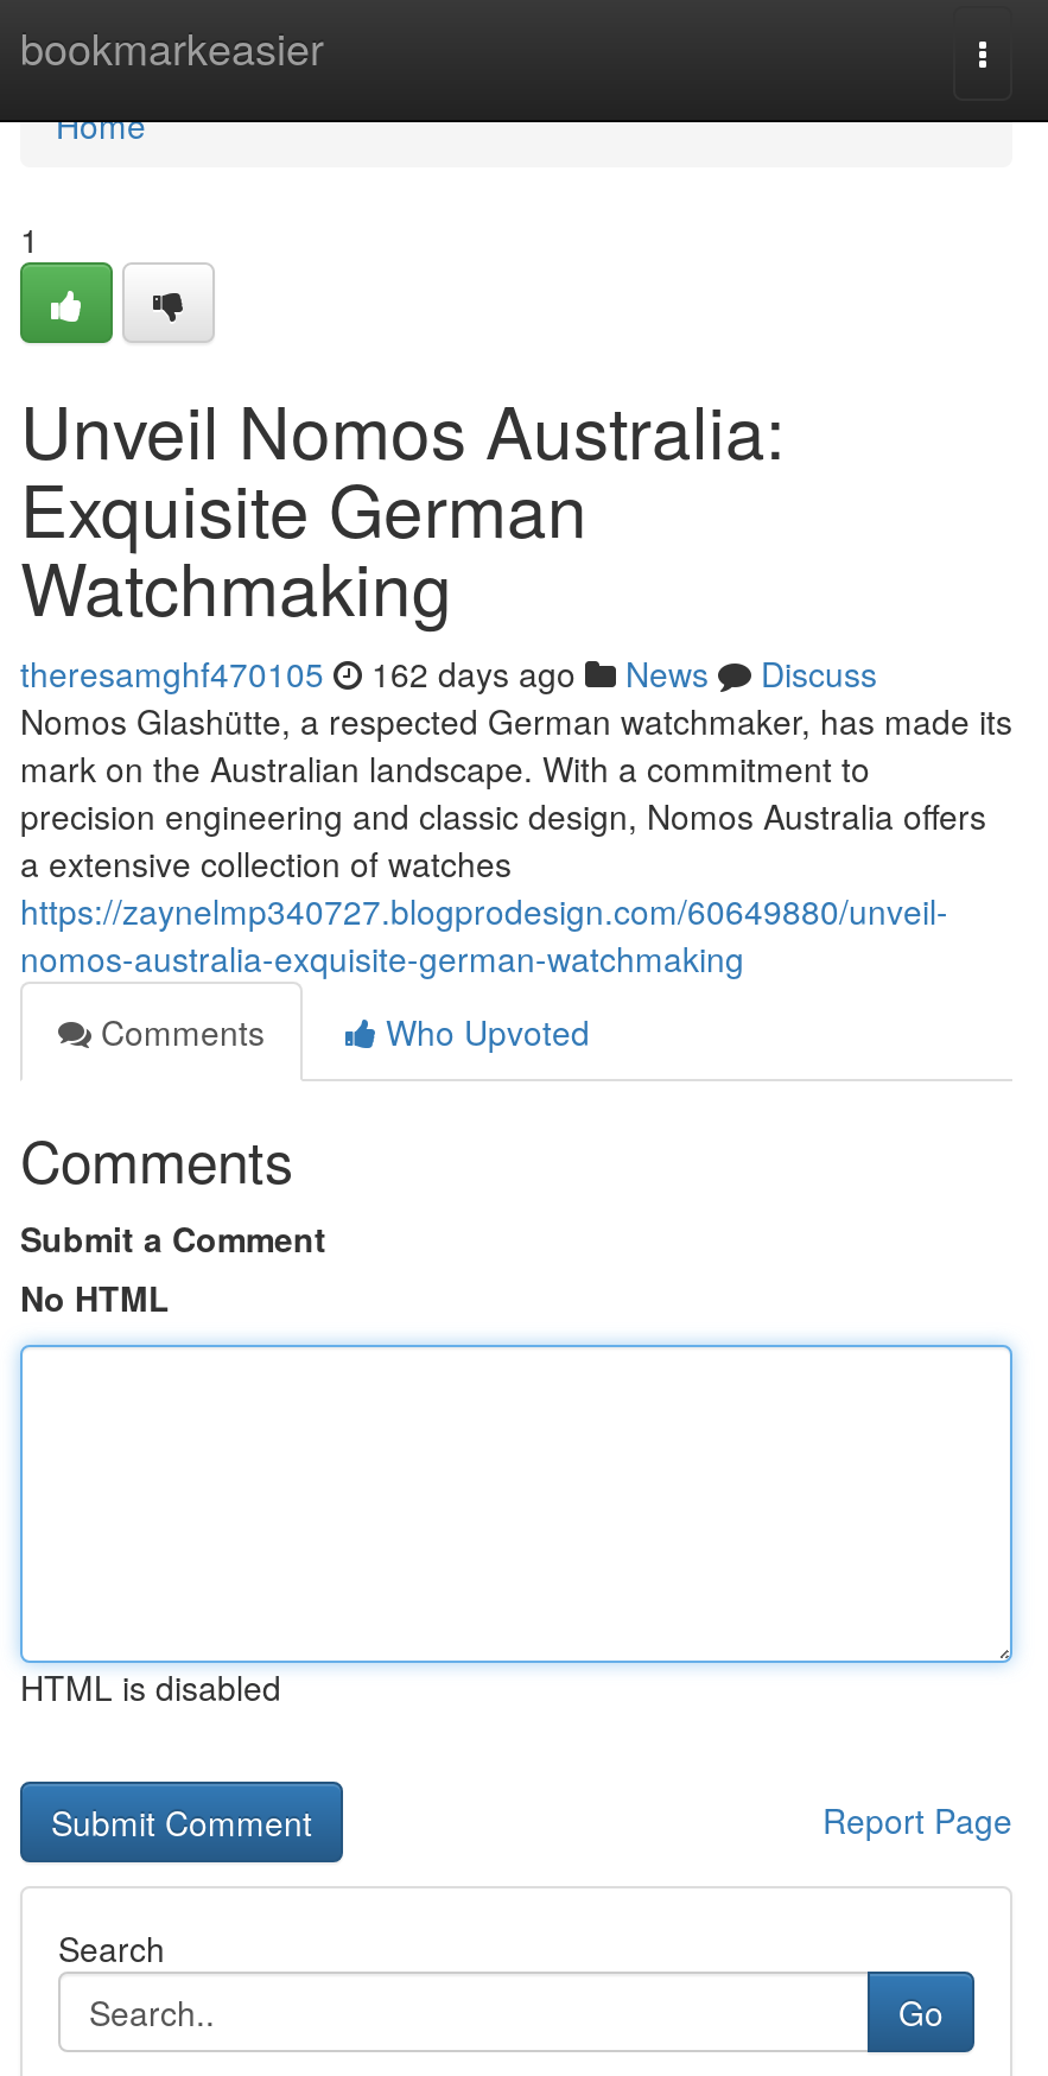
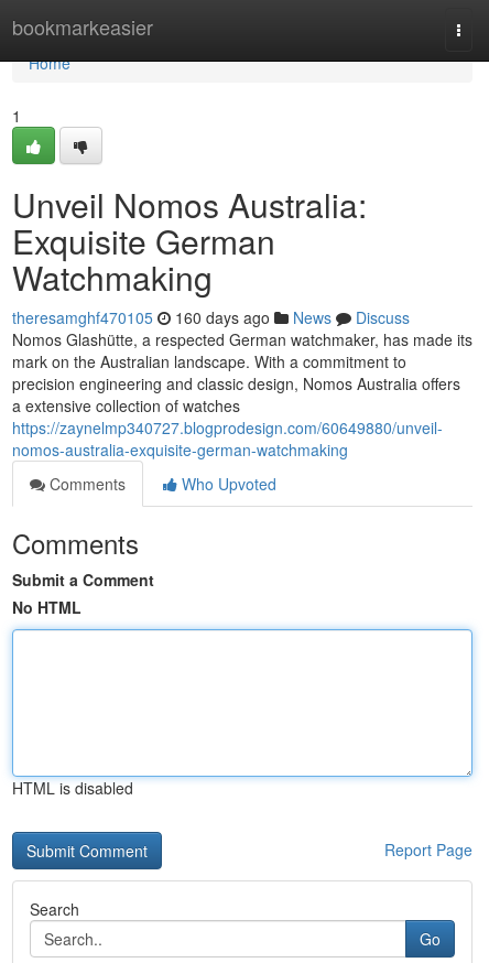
[20,649,877,697] theresamghf470105 162 days ago News Discuss -> [12,306,410,328] theresamghf470105 160 days ago News Discuss

